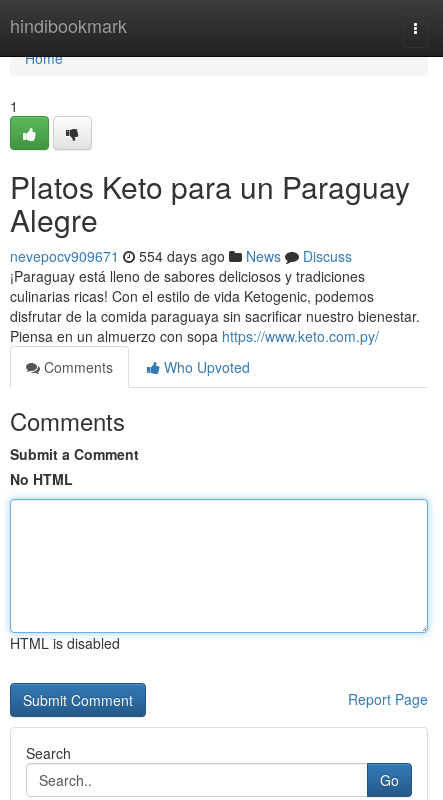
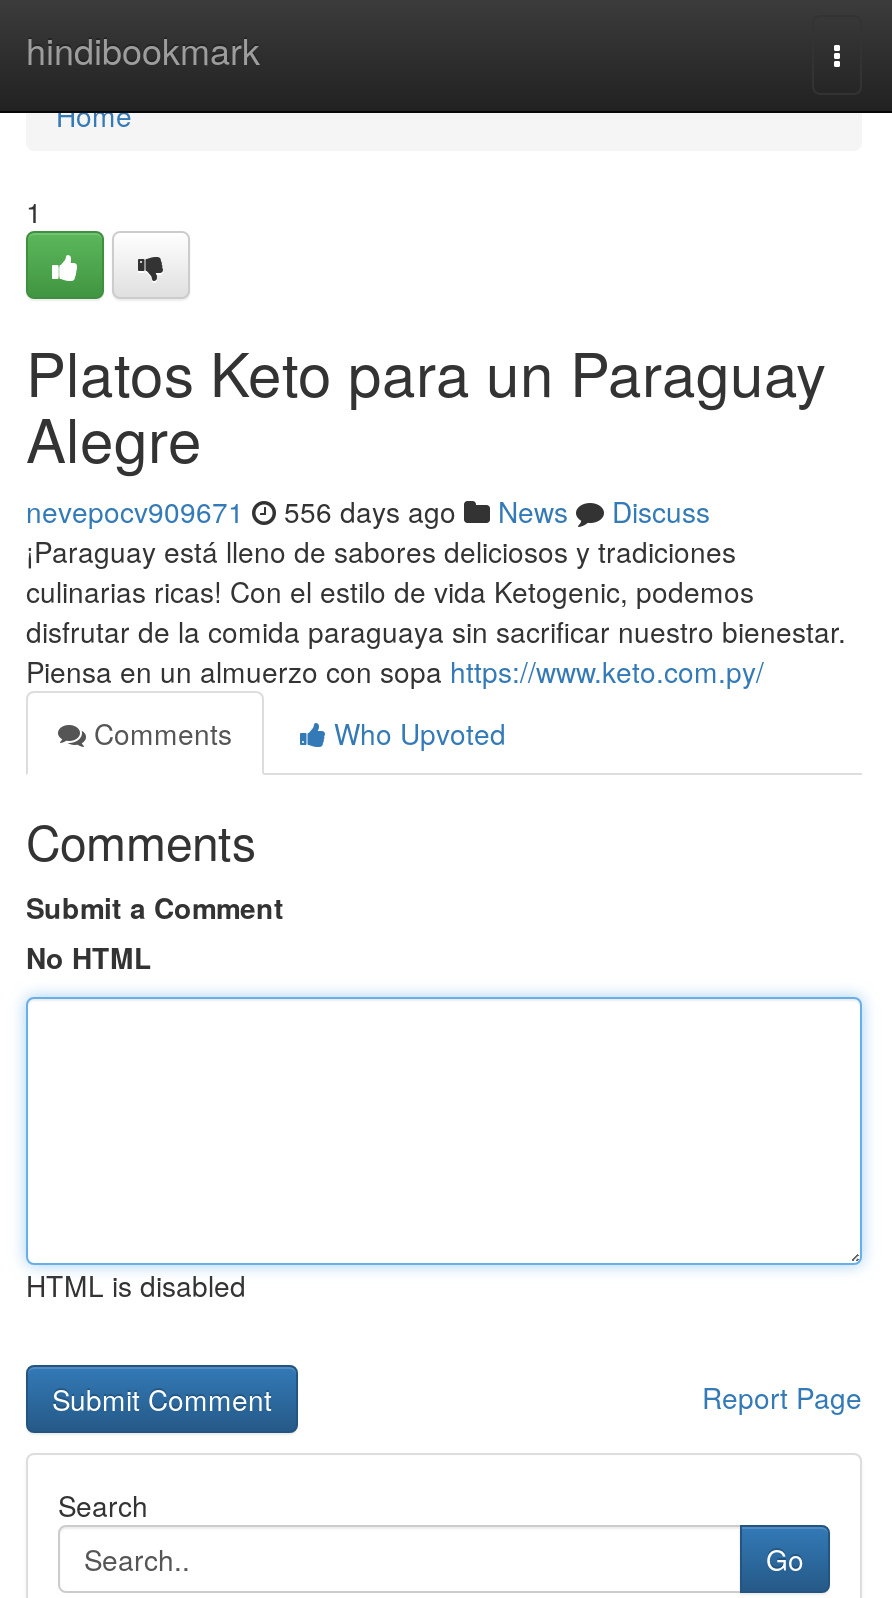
[10,246,352,266] nevepocv909671 554 days ago News Discuss -> [26,491,710,531] nevepocv909671 556 days ago News Discuss

